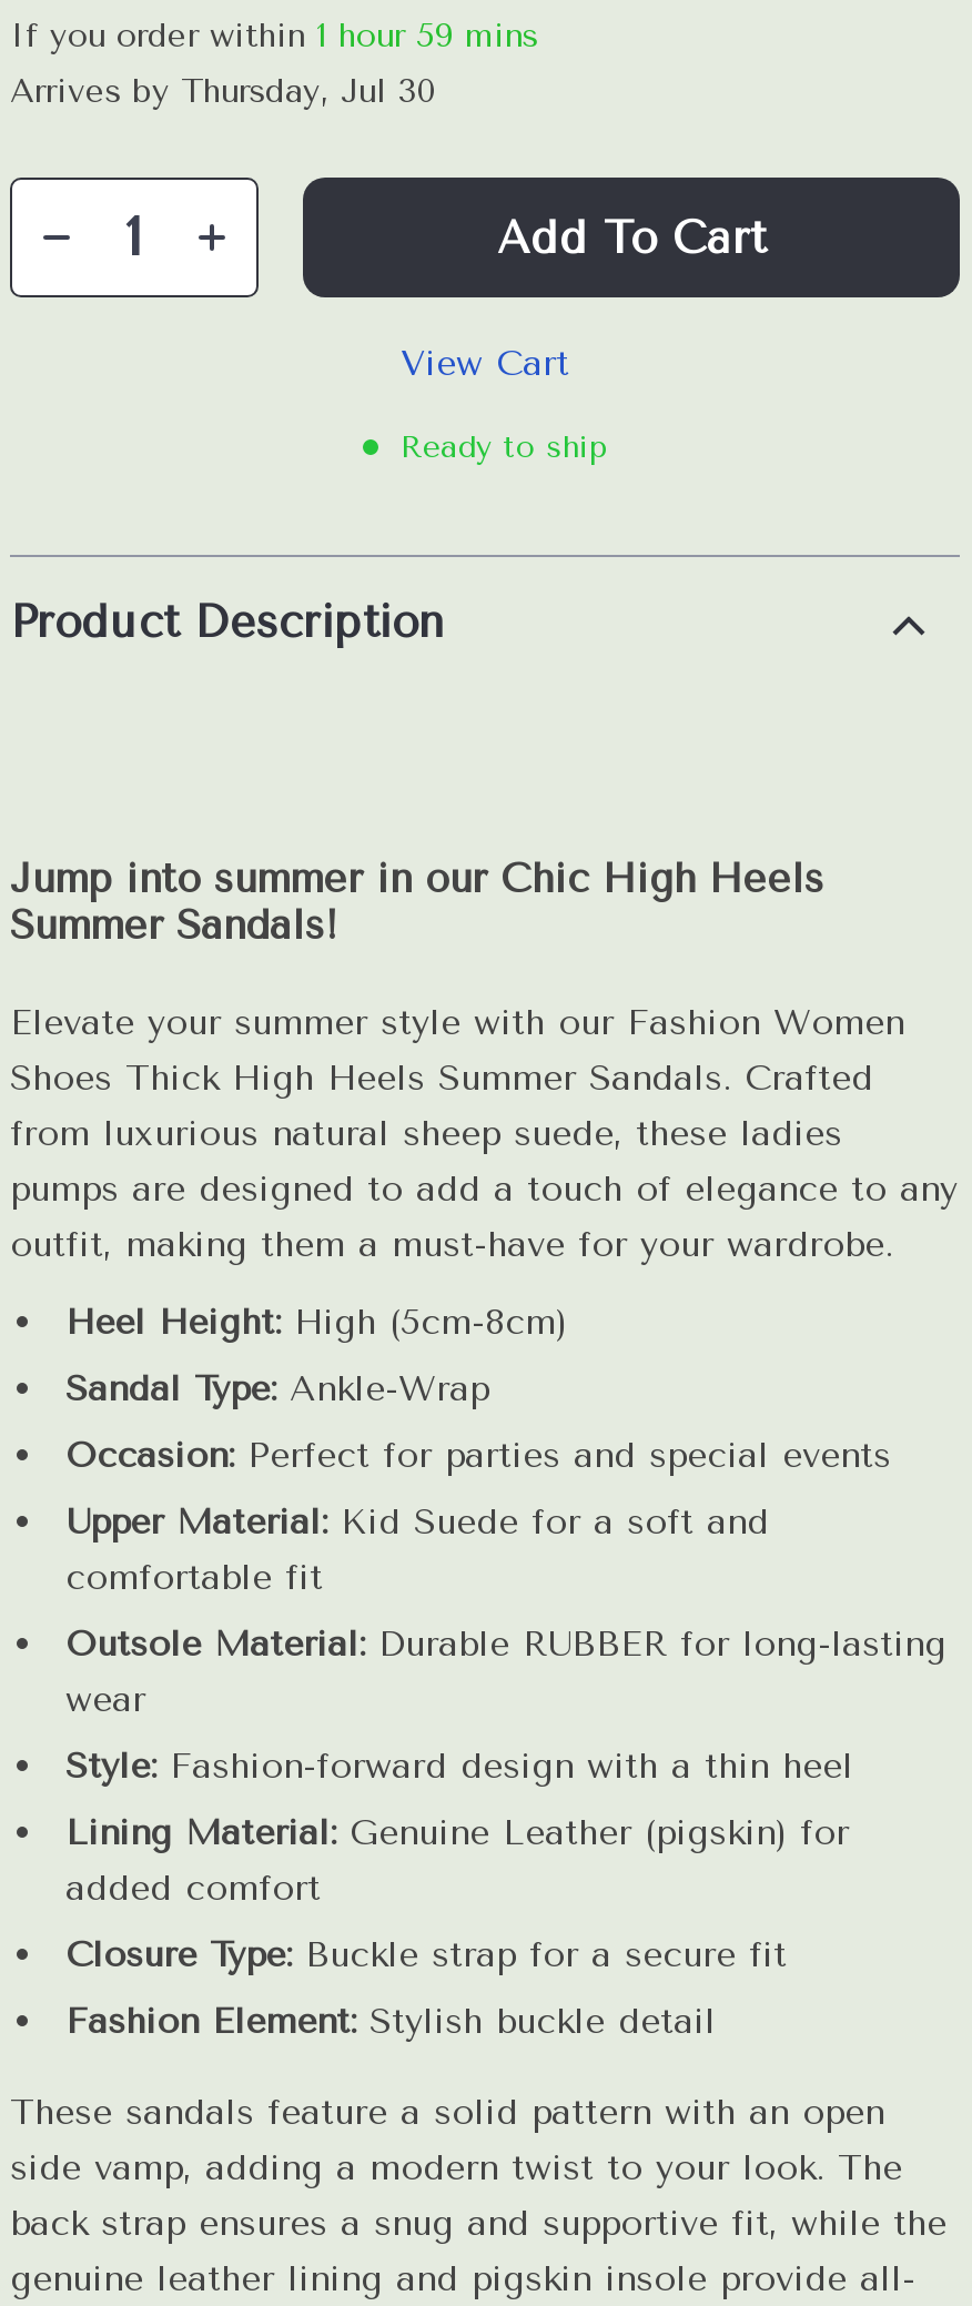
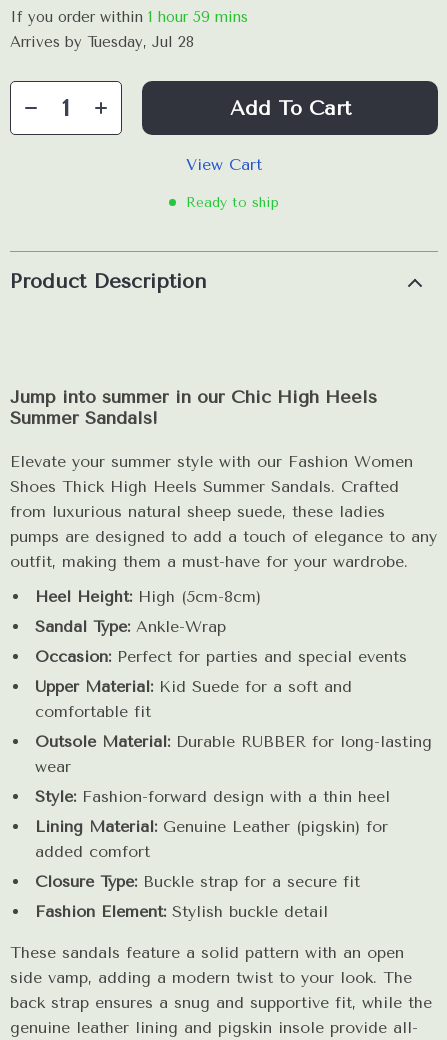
[10,71,436,111] Arrives by Thursday, Jul 30 -> [10,33,194,51] Arrives by Tuesday, Jul 28

